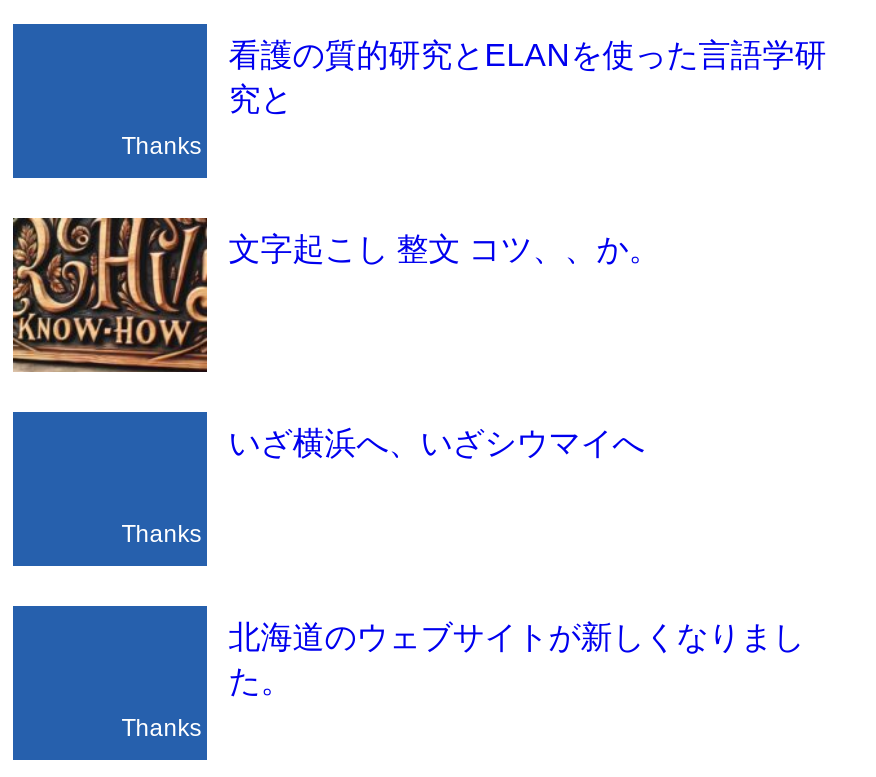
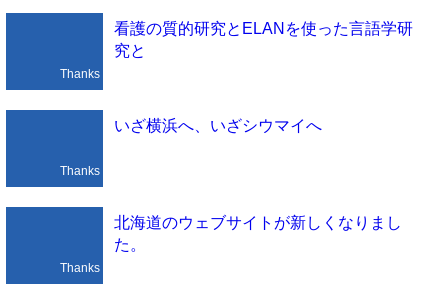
[11,216,661,374] [image] | 文字起こし 整文 コツ、、か。 -> none

